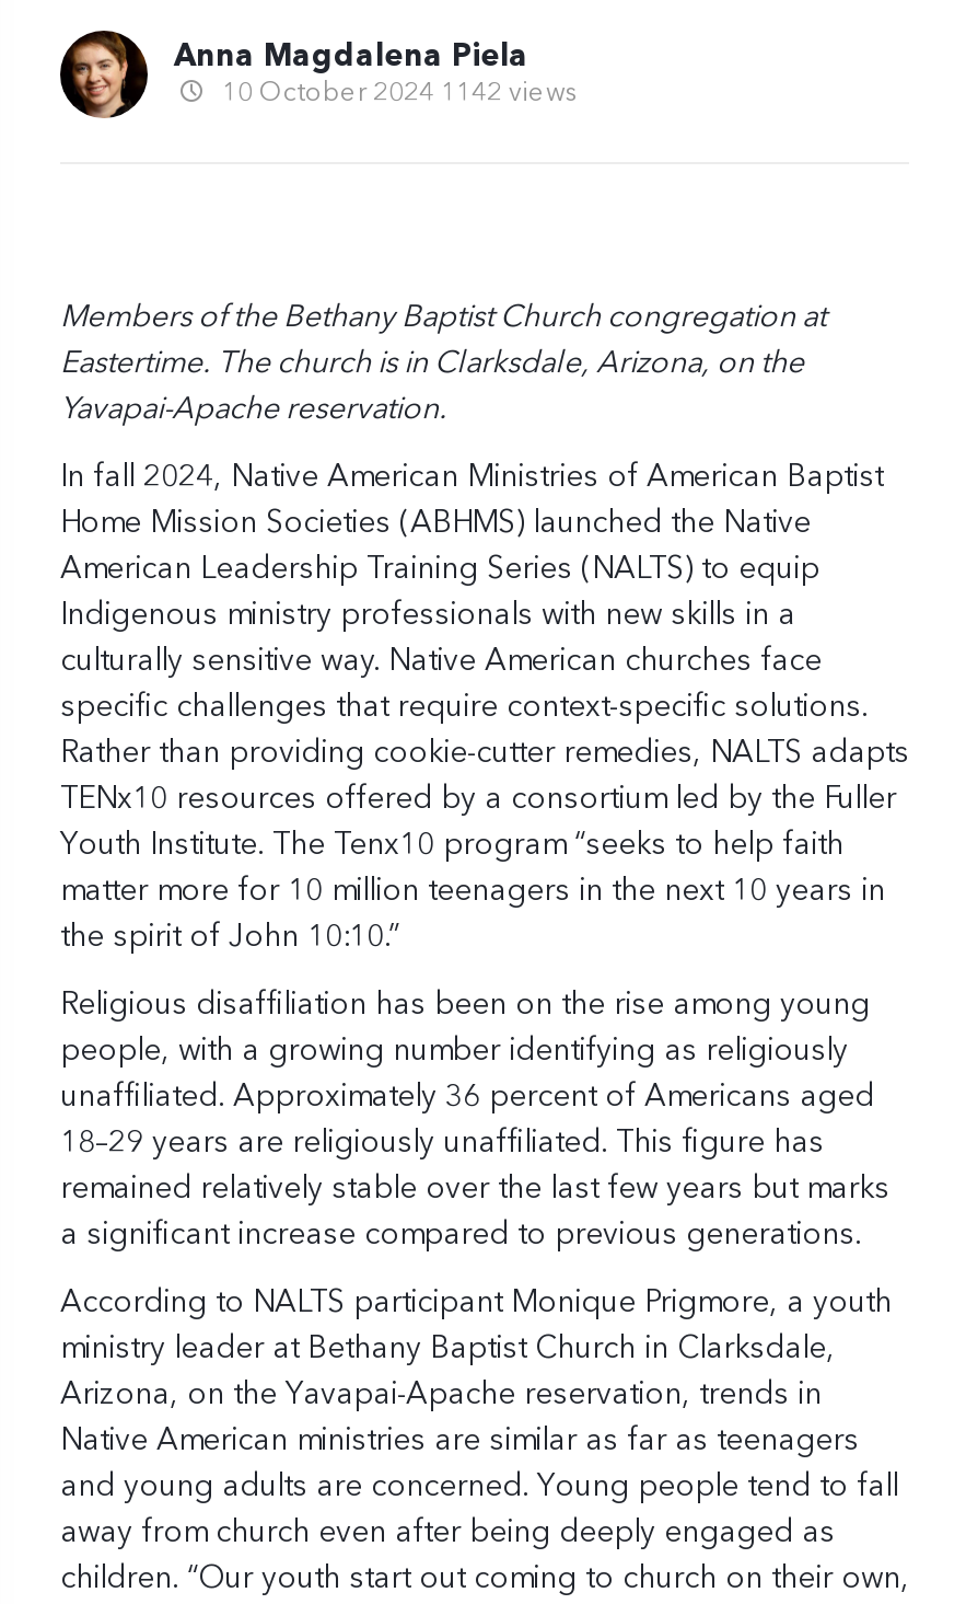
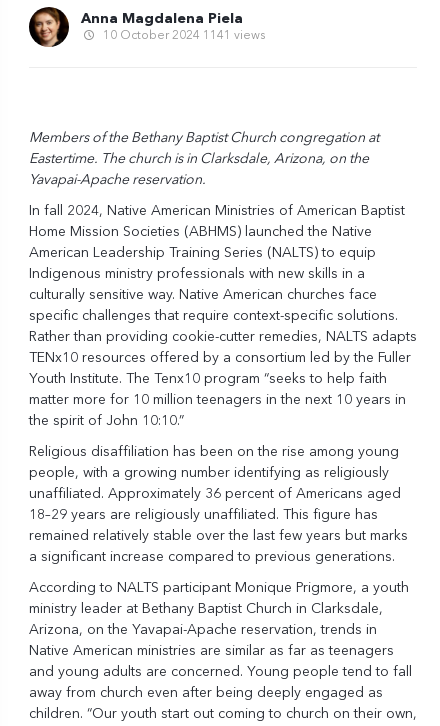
[216,81,577,108] 10 October 2024 1142 views -> [100,30,265,42] 10 October 2024 1141 views

